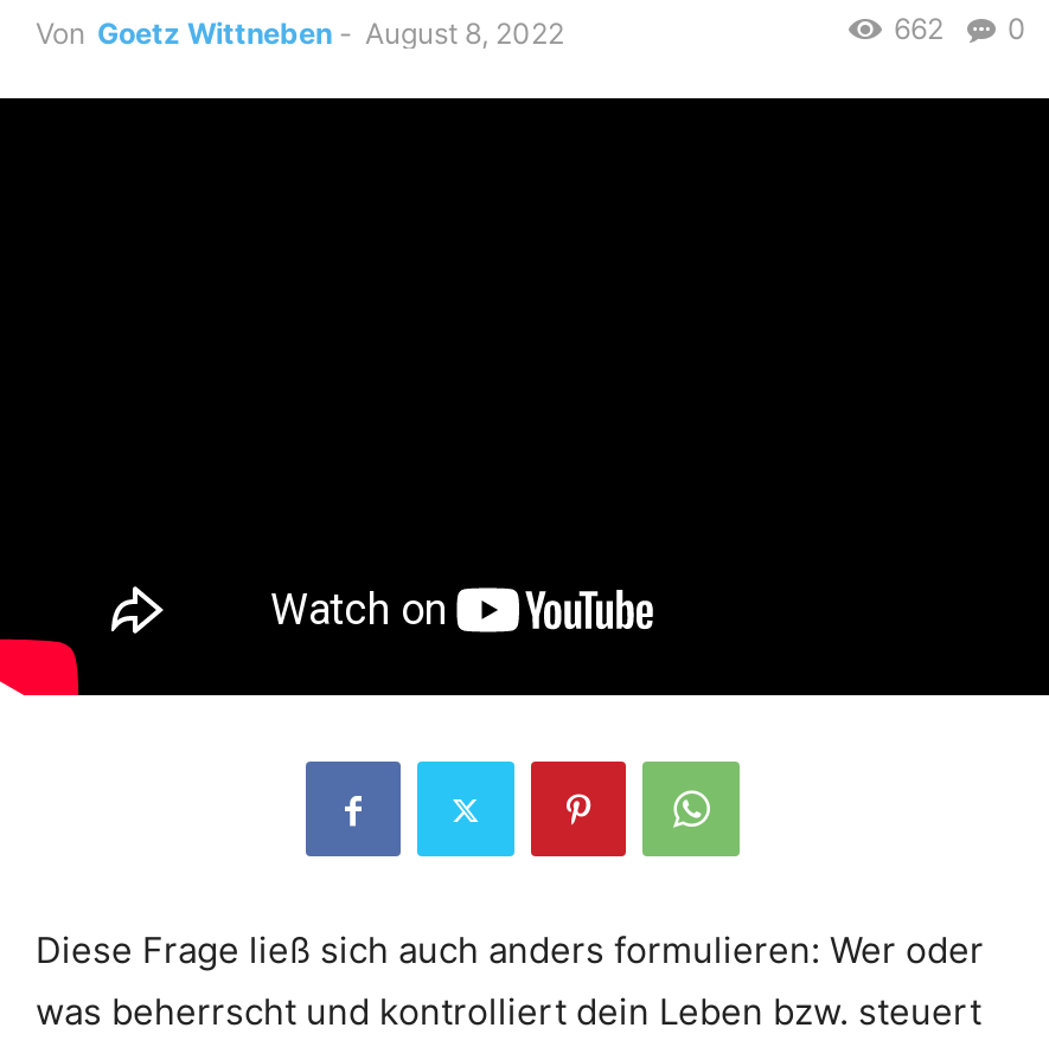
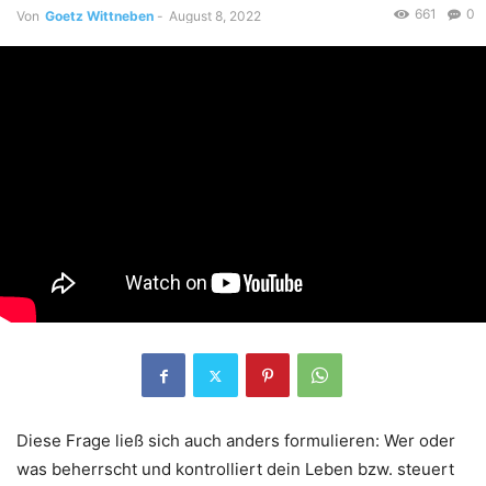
[894,11,1026,46] 662 0 -> [415,5,475,22] 661 0

